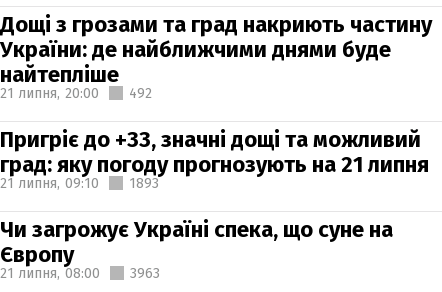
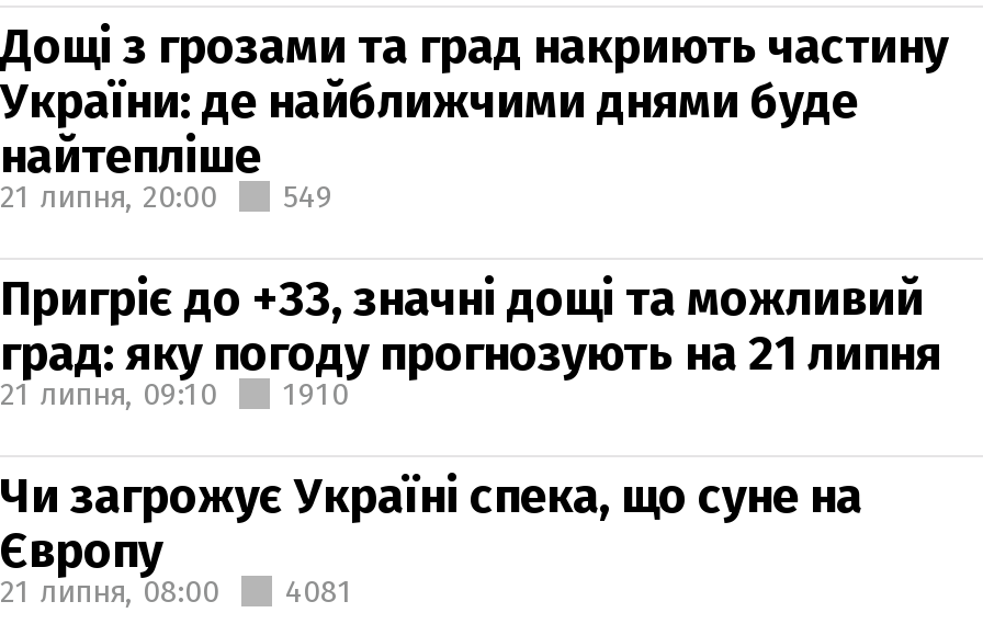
[0,84,152,101] 21 липня, 20:00 492 -> [0,178,334,215] 21 липня, 20:00 549
[129,174,159,191] 1893 -> [283,375,349,412] 1910
[0,264,160,281] 21 липня, 08:00 3963 -> [0,572,353,610] 21 липня, 08:00 4081

